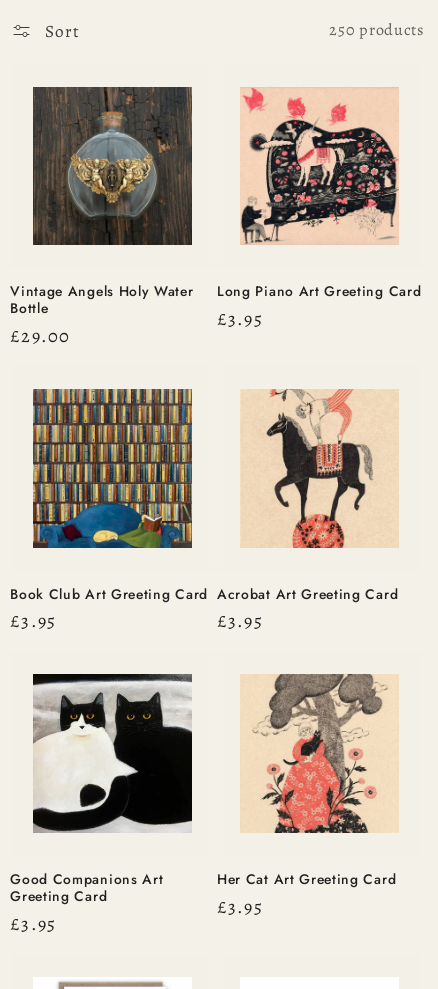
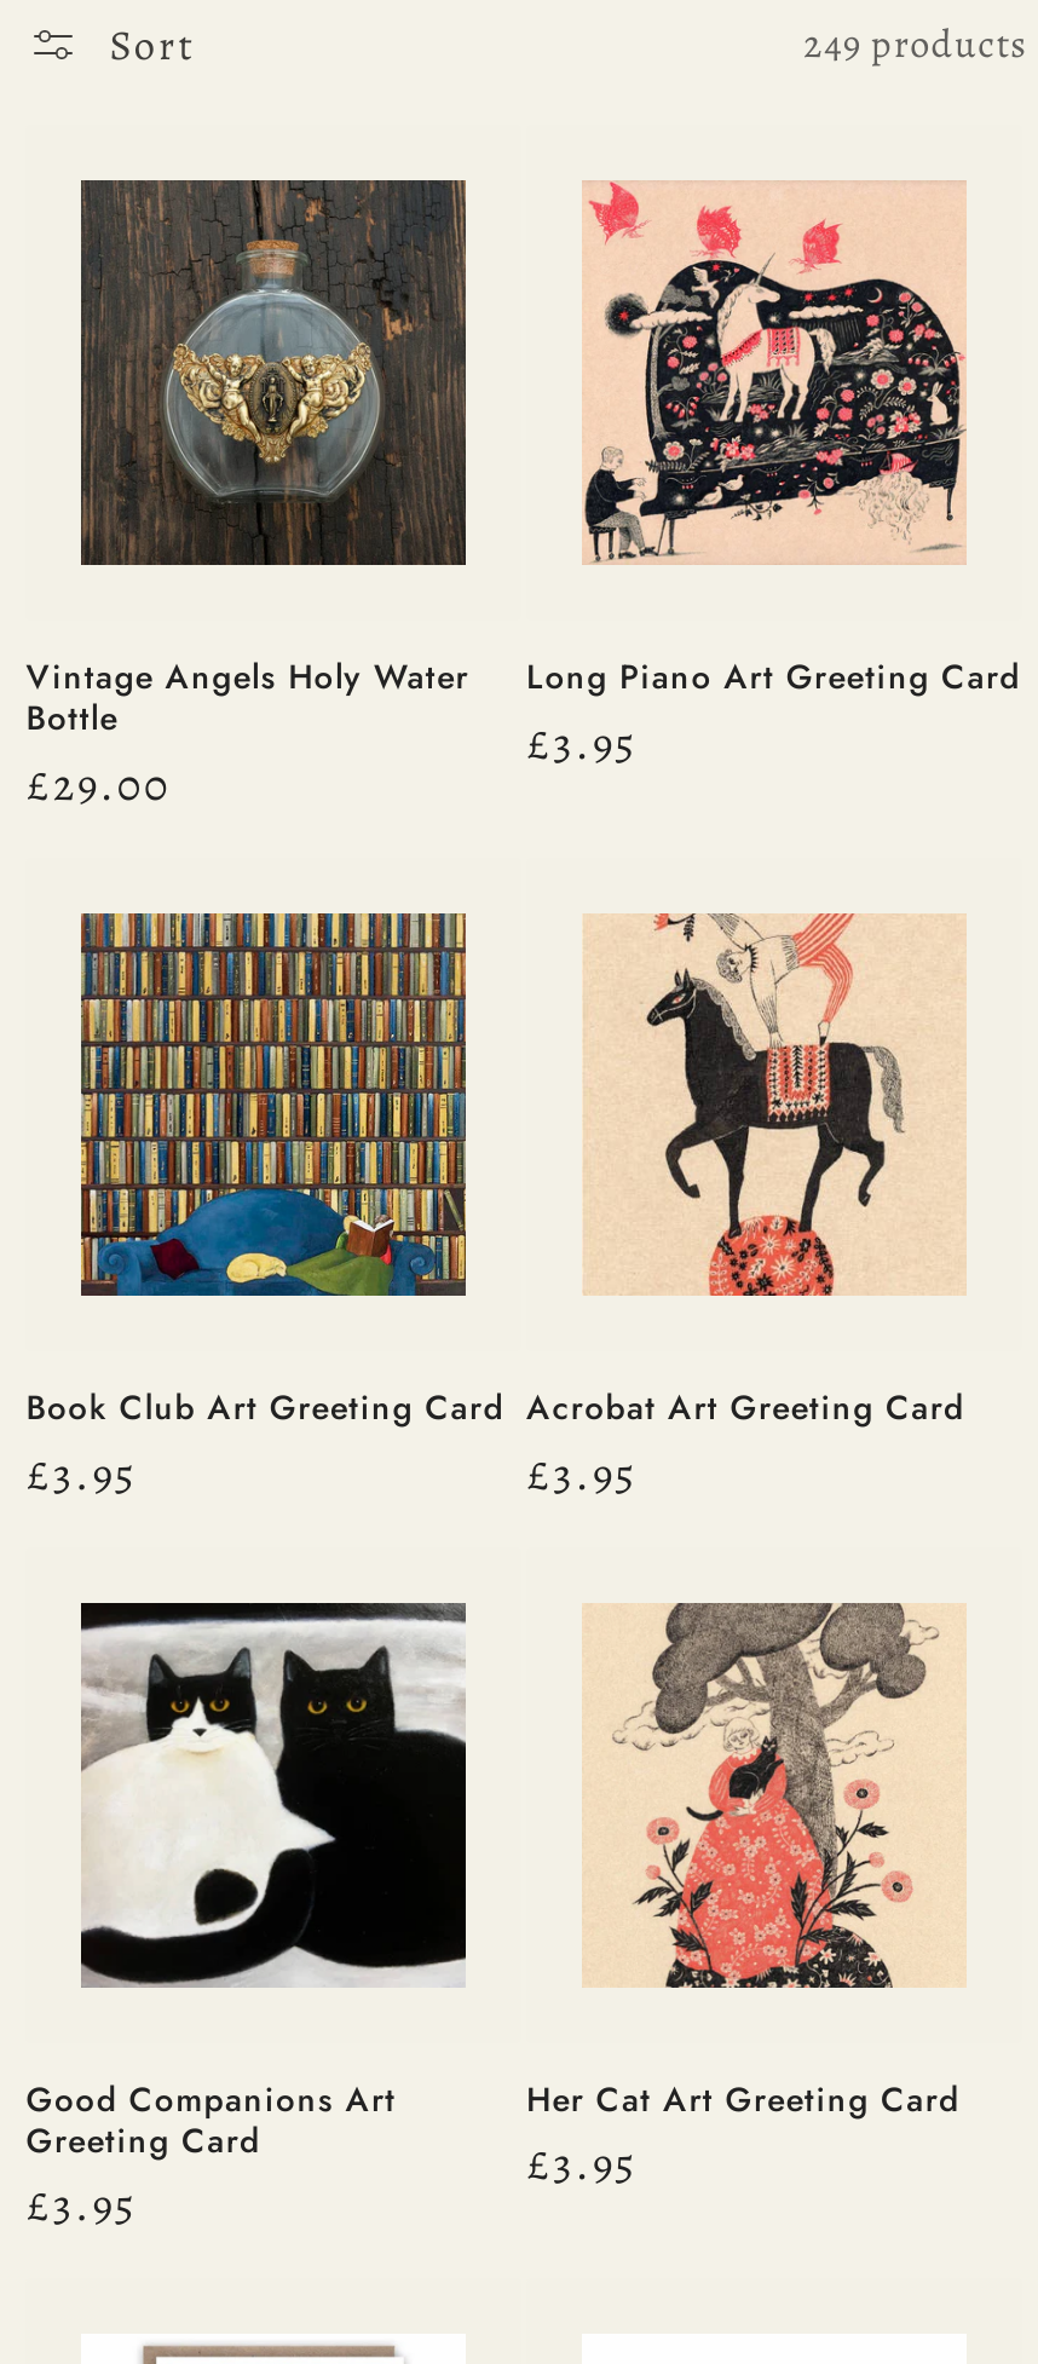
[329,19,424,41] 250 products -> [803,17,1027,70] 249 products

